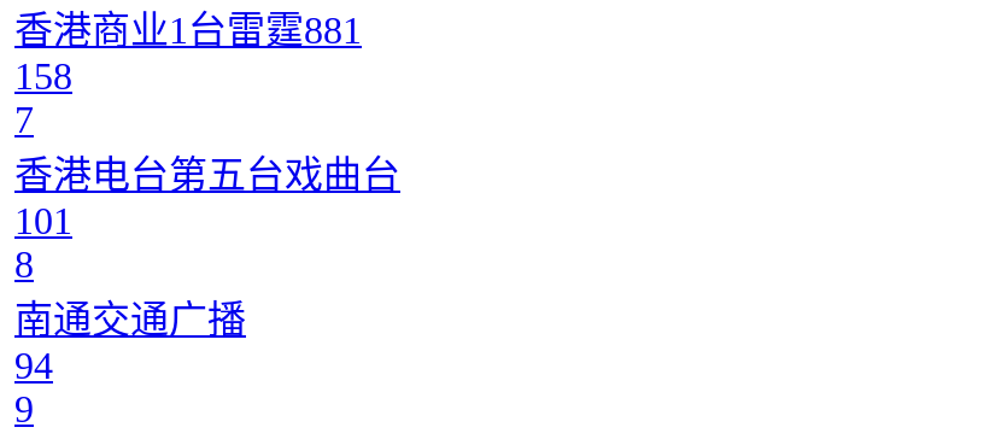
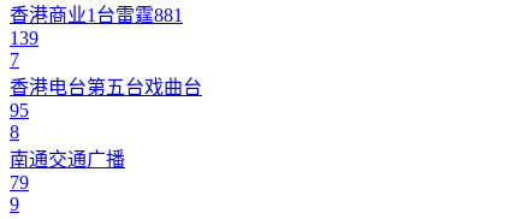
[14,55,72,96] 158 -> [10,28,38,48] 139
[14,200,72,241] 101 -> [10,100,29,120] 95
[14,345,53,386] 94 -> [10,172,29,192] 79

